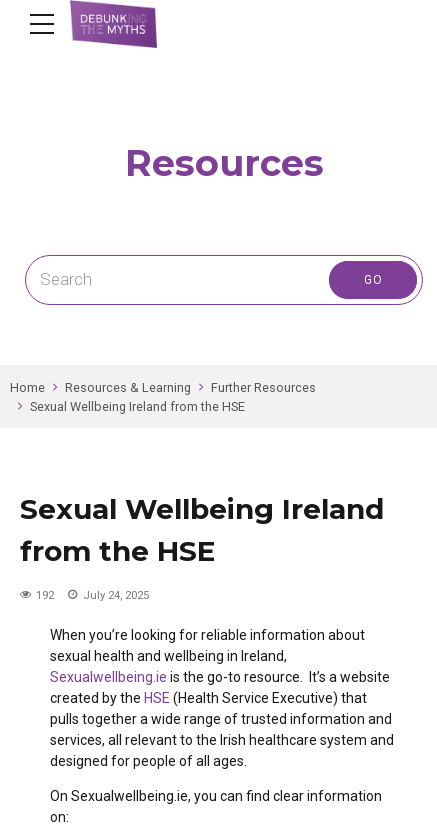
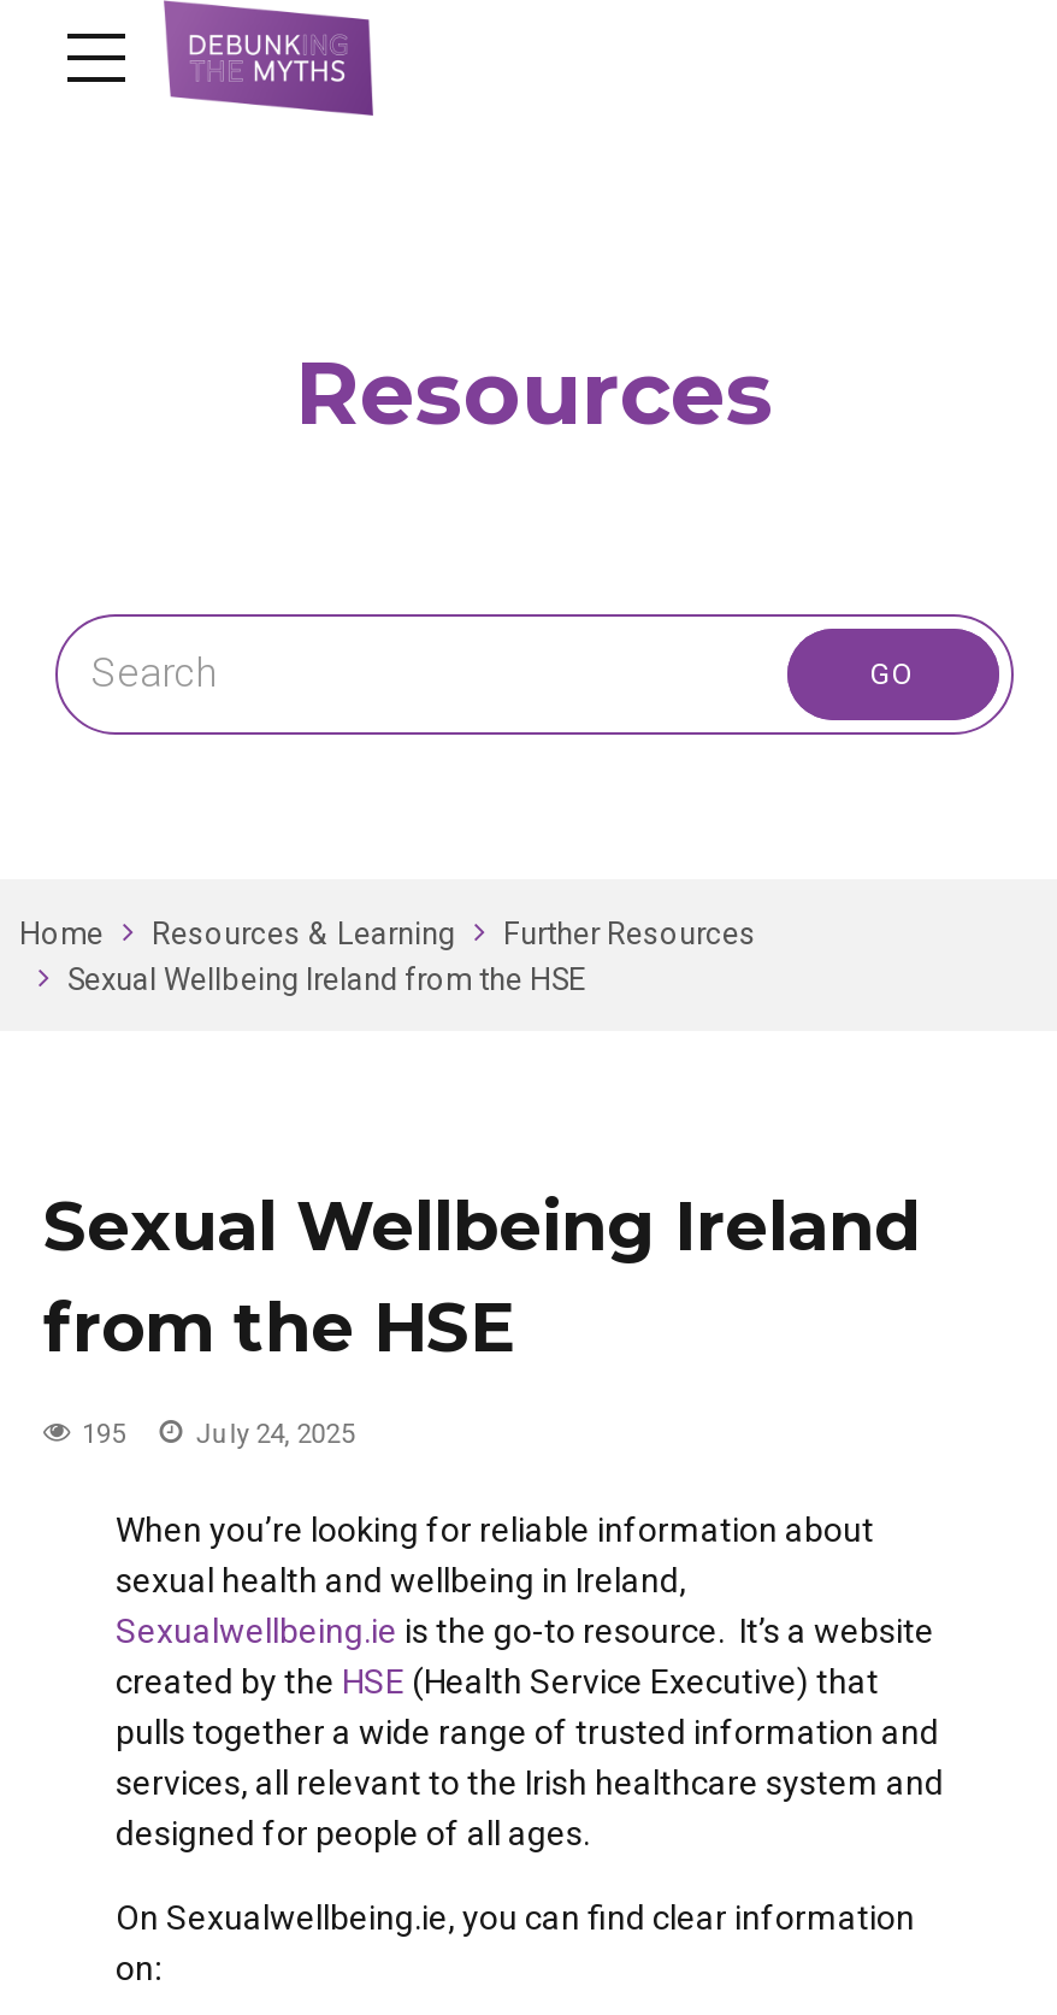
[36,589,54,602] 192 -> [82,1419,125,1450] 195

